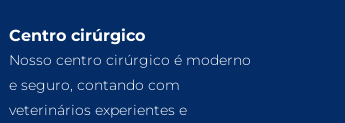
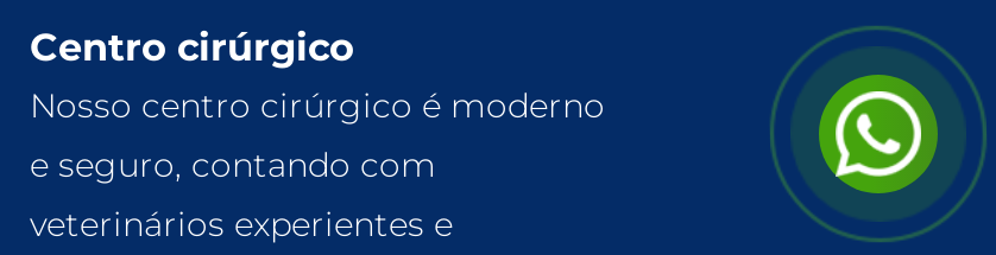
none -> [771,27,985,241] [image]

